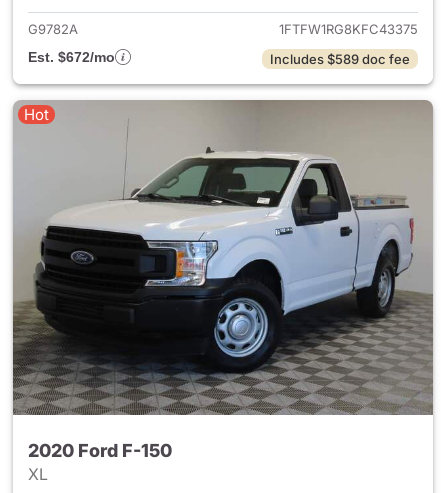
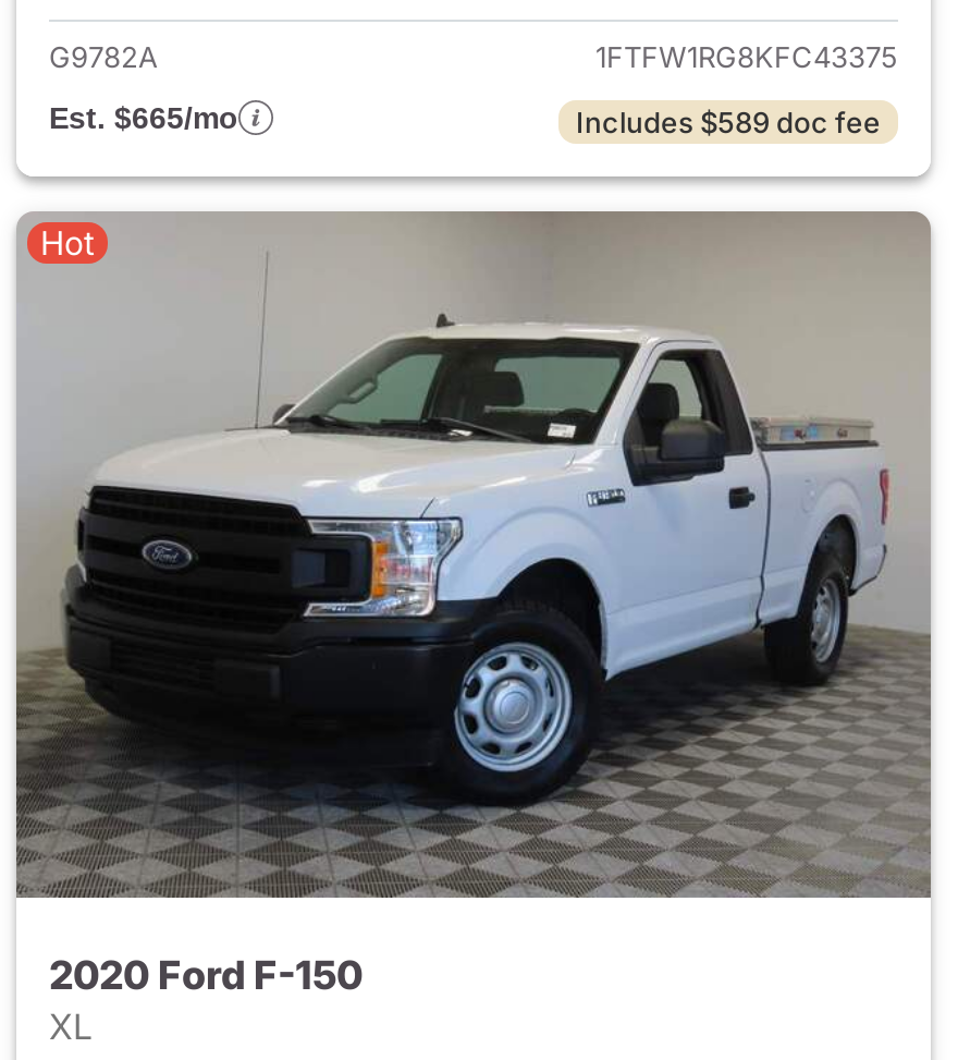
[28,49,115,65] Est. $672/mo -> [49,100,238,135] Est. $665/mo

